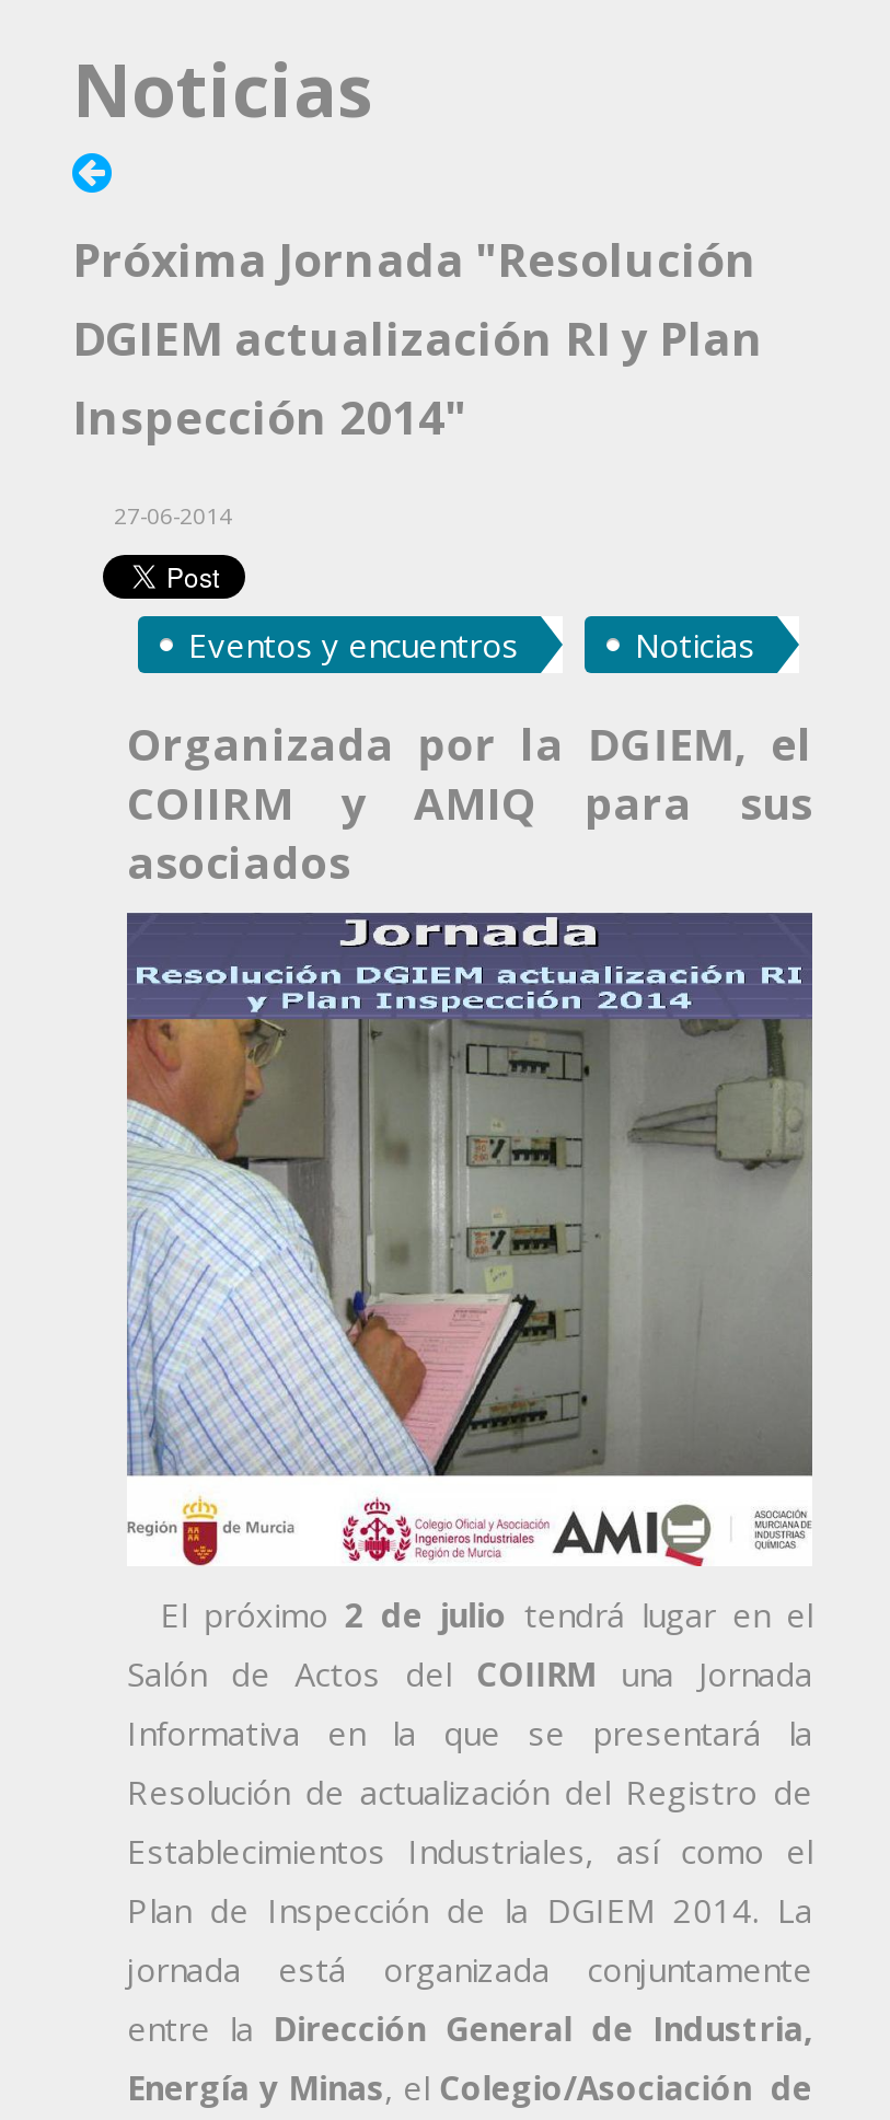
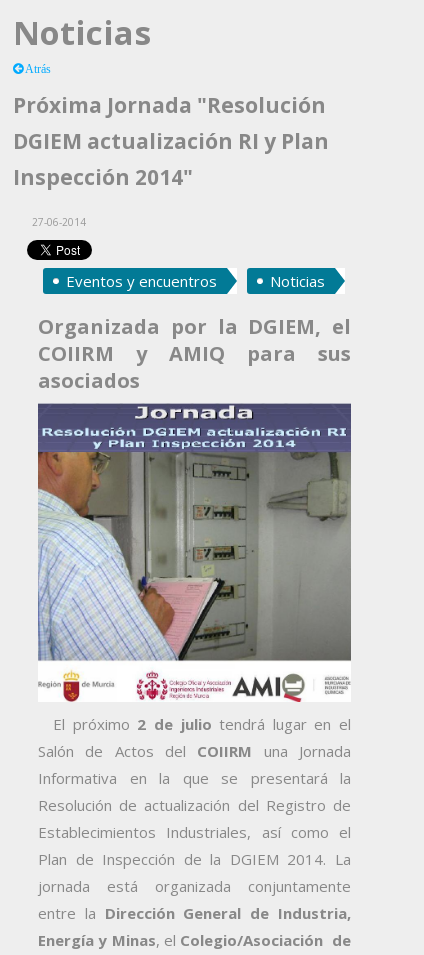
none -> [25,63,51,75] Atrás

